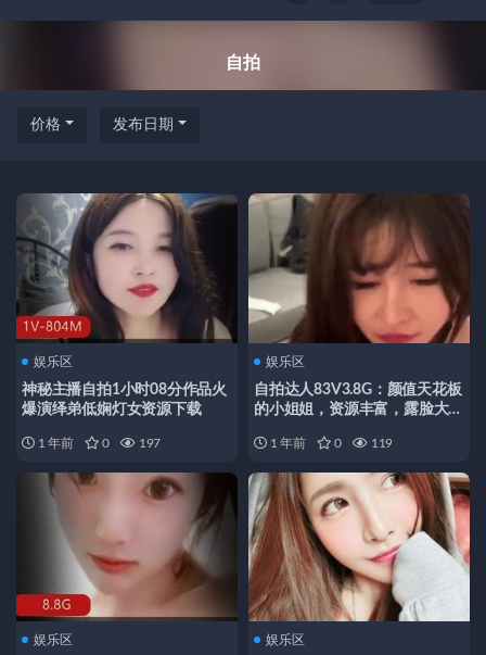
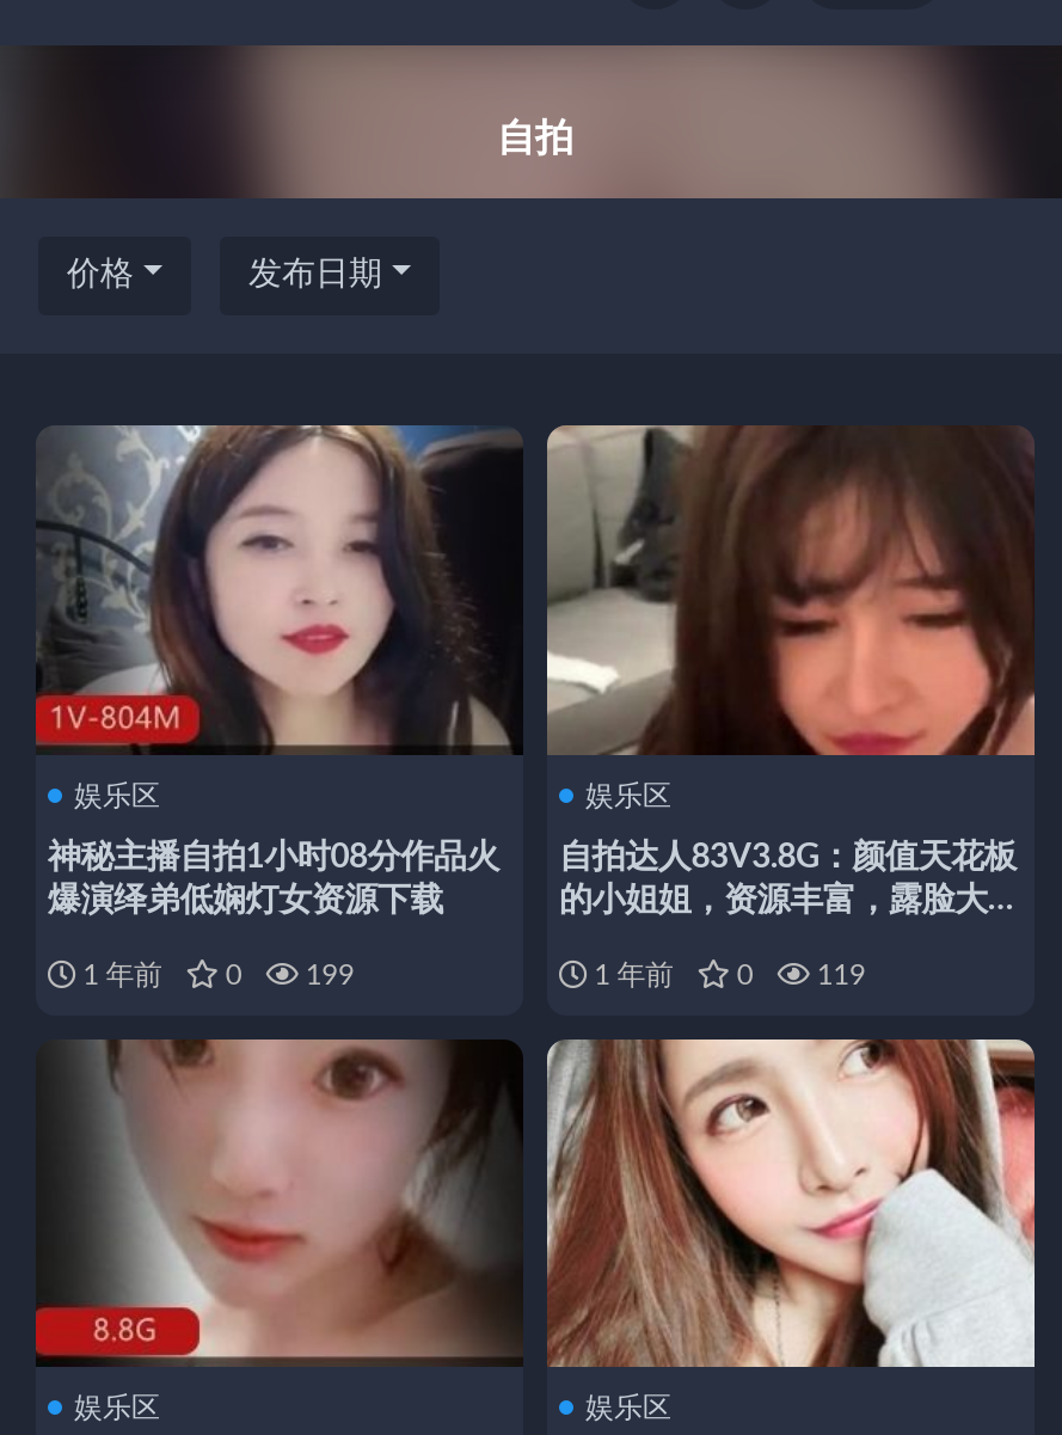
[34,436,161,449] 1 年前 0 197 -> [76,960,354,989] 1 年前 0 199

